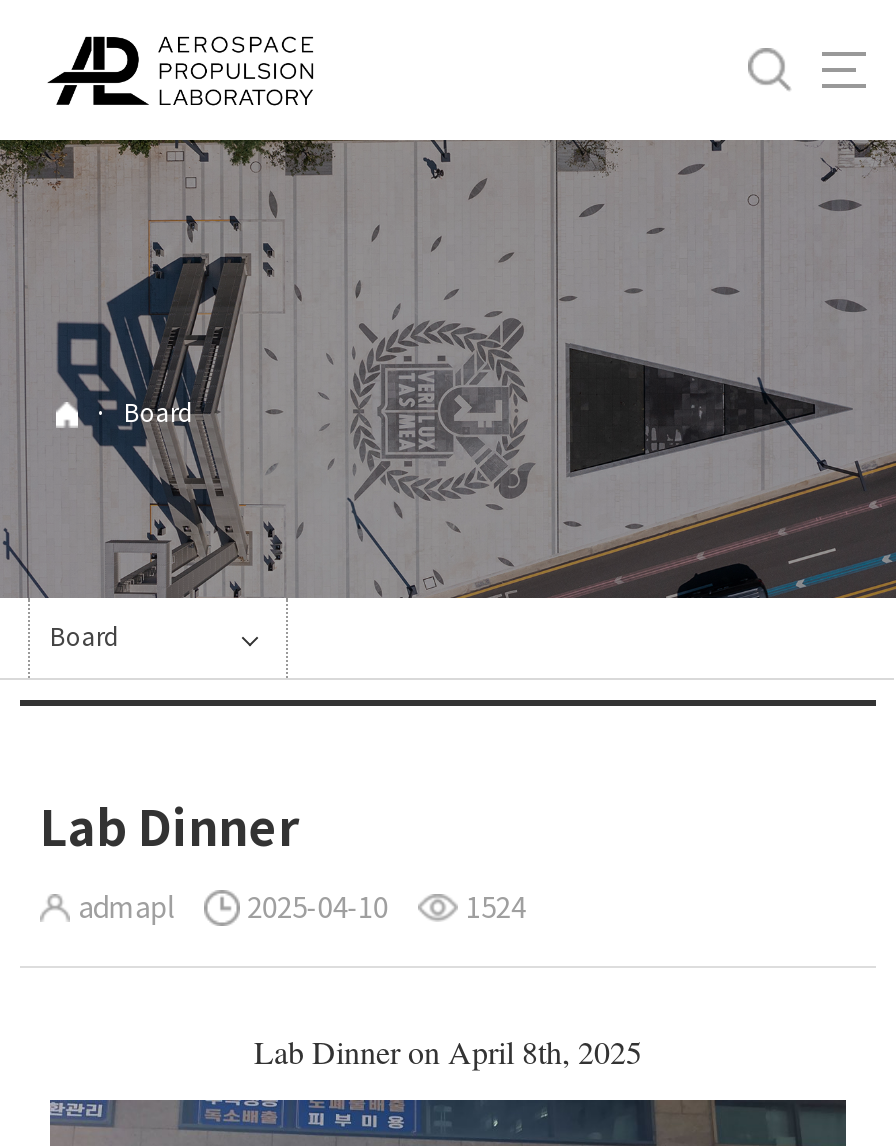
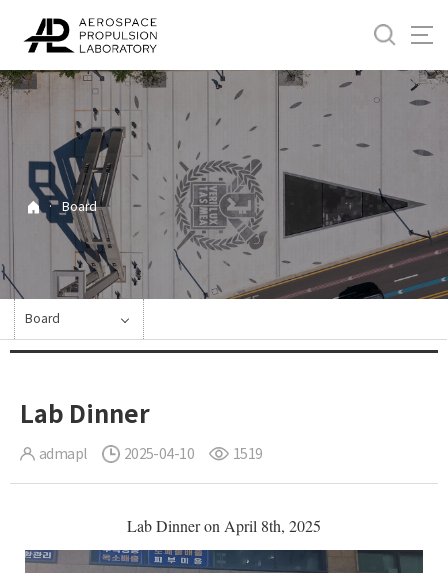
[466,890,526,926] 1524 -> [233,445,263,463] 1519

